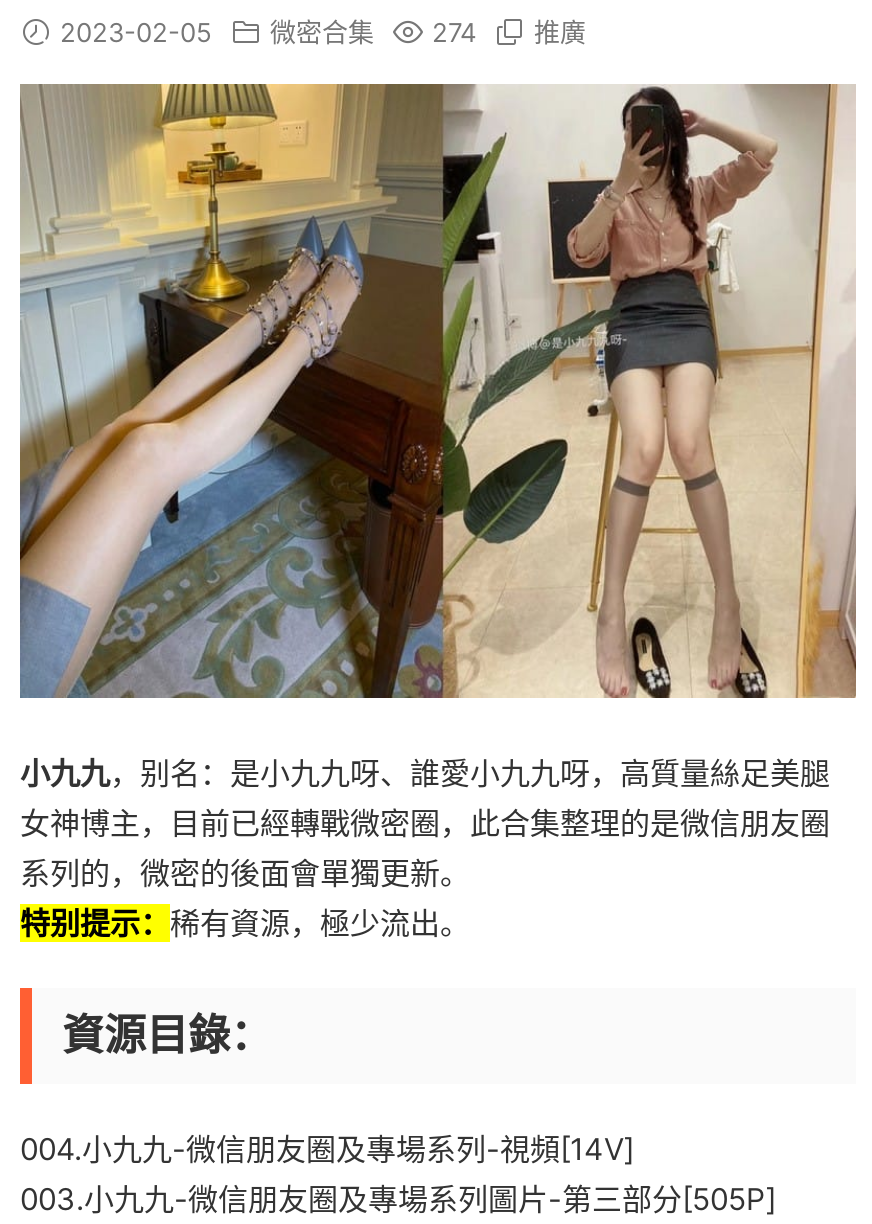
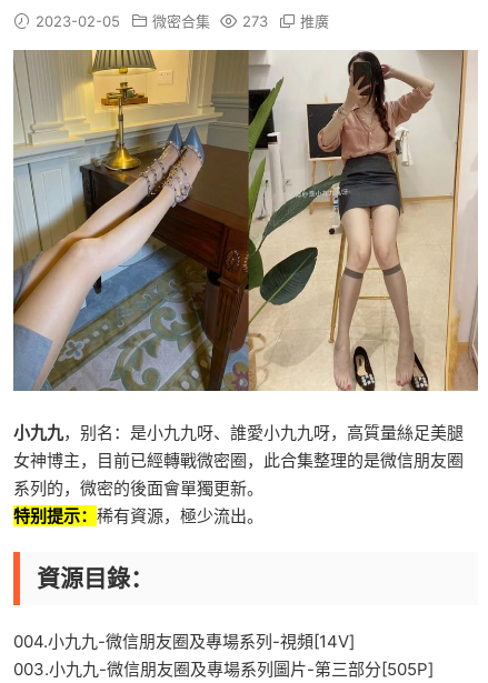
[52,16,586,48] 2023-02-05 微密合集 274 推廣 -> [31,12,329,30] 2023-02-05 微密合集 273 推廣

